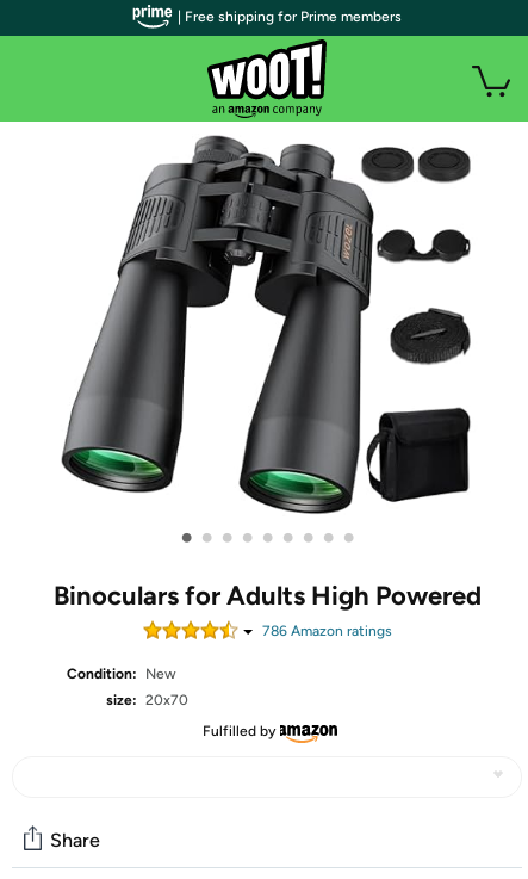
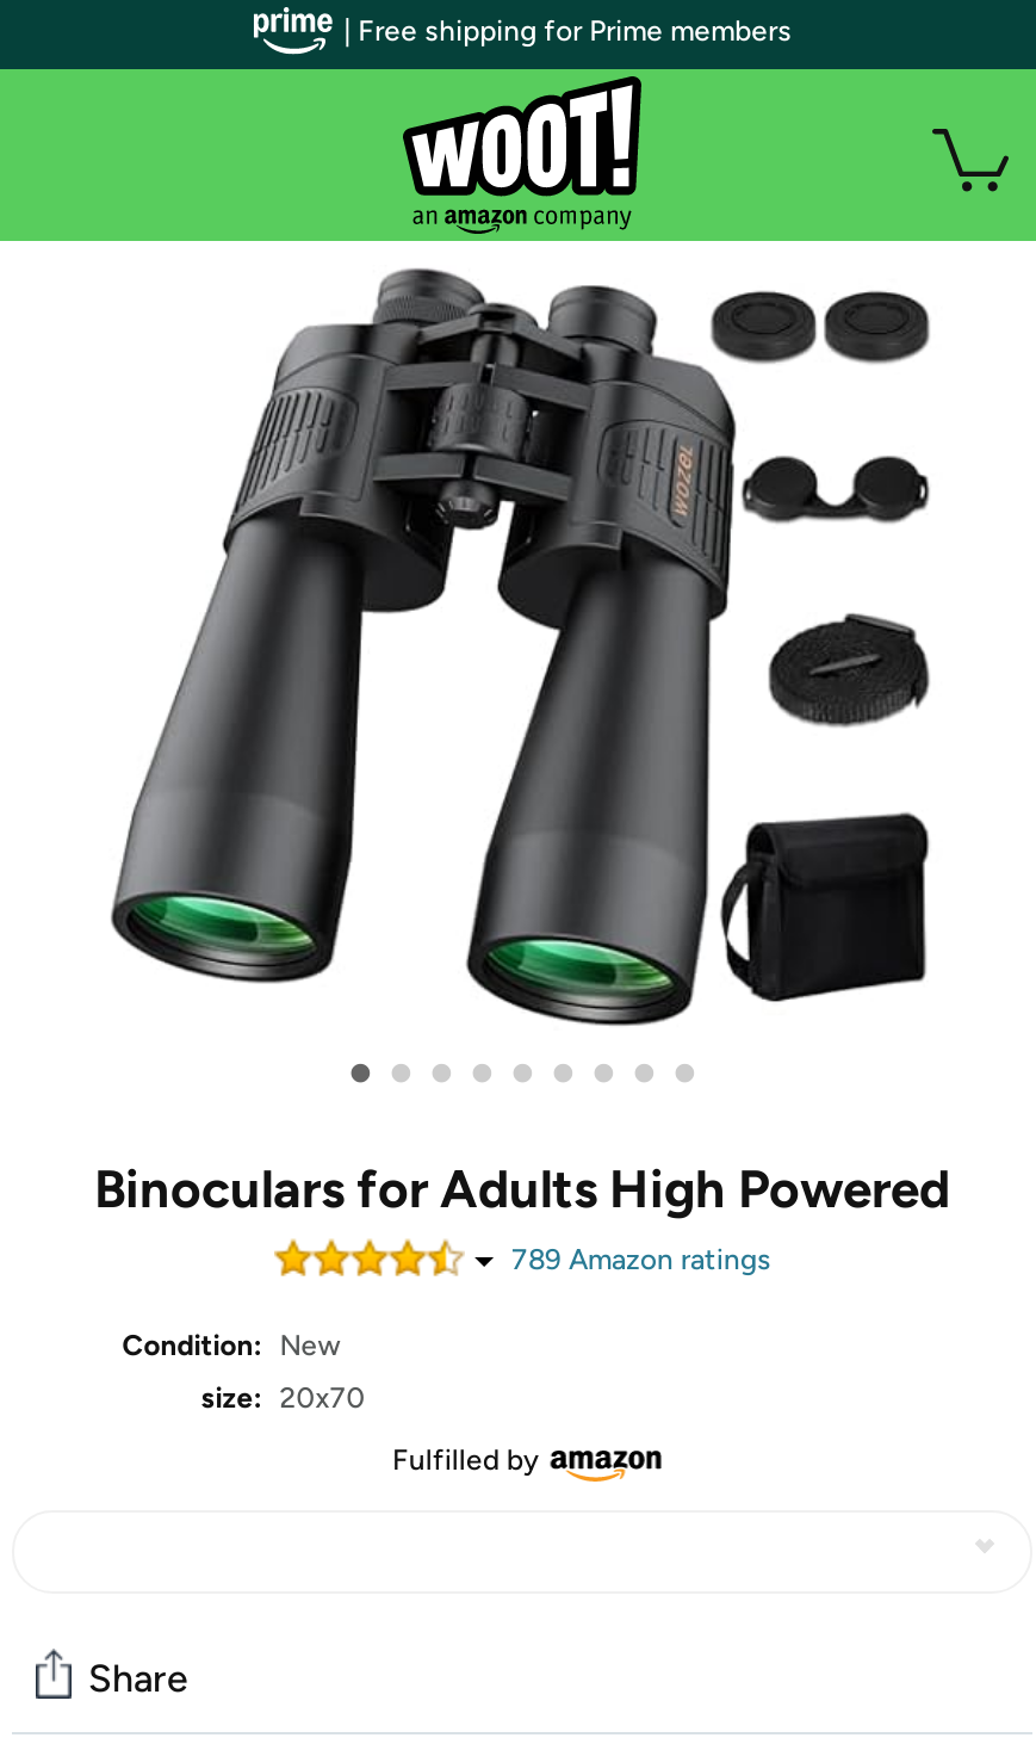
[262,623,392,639] 786 Amazon ratings -> [511,1243,771,1276] 789 Amazon ratings

